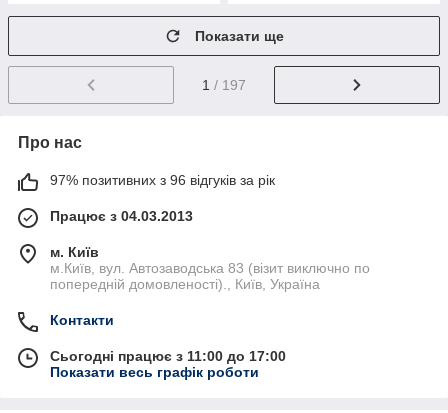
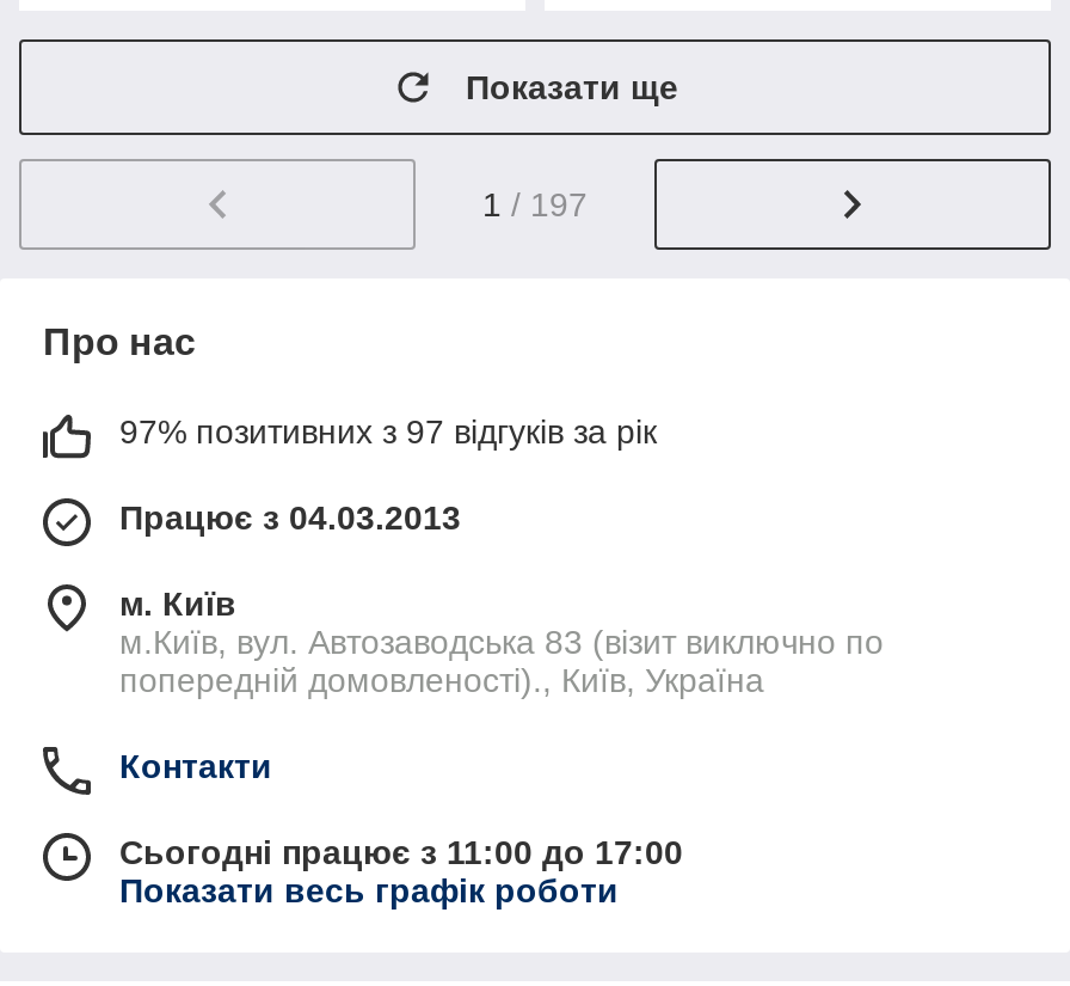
[50,172,275,188] 97% позитивних з 96 відгуків за рік -> [119,413,657,451] 97% позитивних з 97 відгуків за рік

